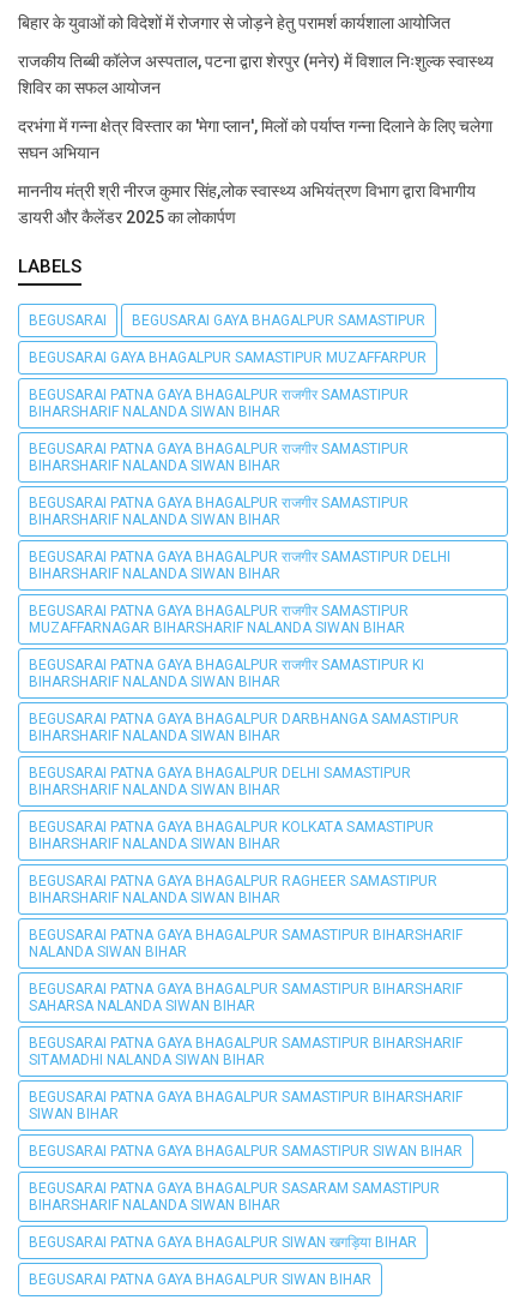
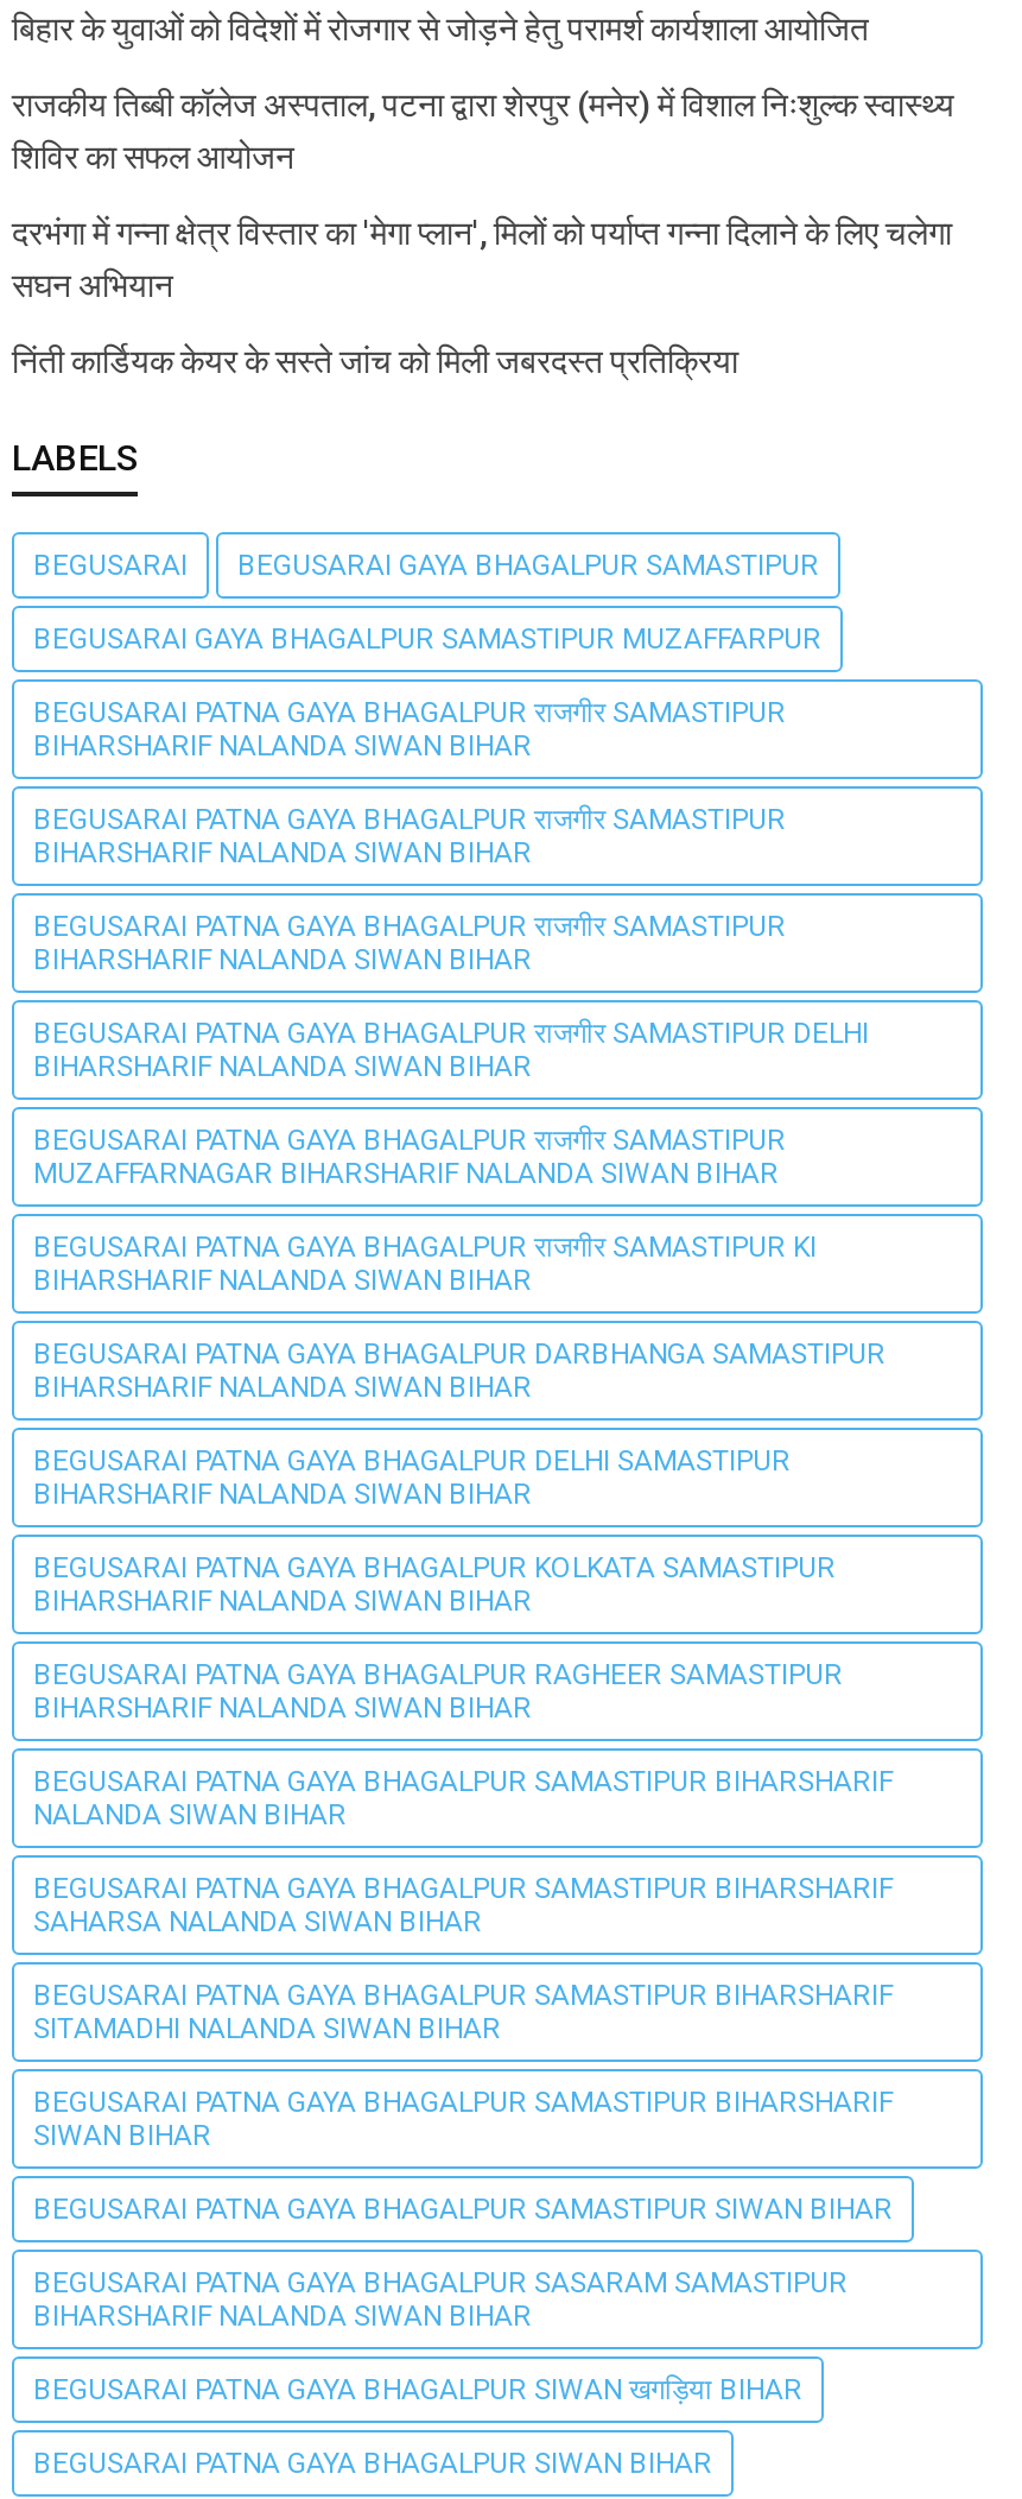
[18,182,476,227] माननीय मंत्री श्री नीरज कुमार सिंह,लोक स्वास्थ्य अभियंत्रण विभाग द्वारा विभागीय | डायरी और कैलेंडर 2025 का लोकार्पण -> [12,343,738,381] निंती कार्डियक केयर के सस्ते जांच को मिली जबरदस्त प्रतिक्रिया

